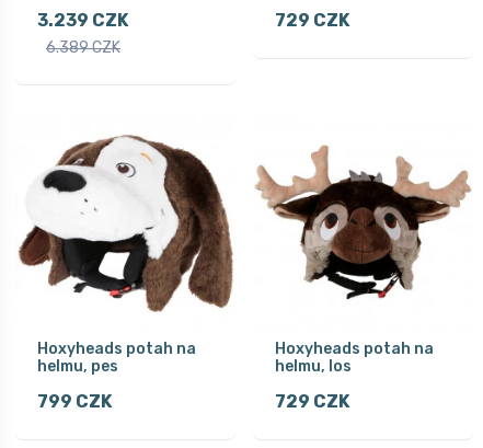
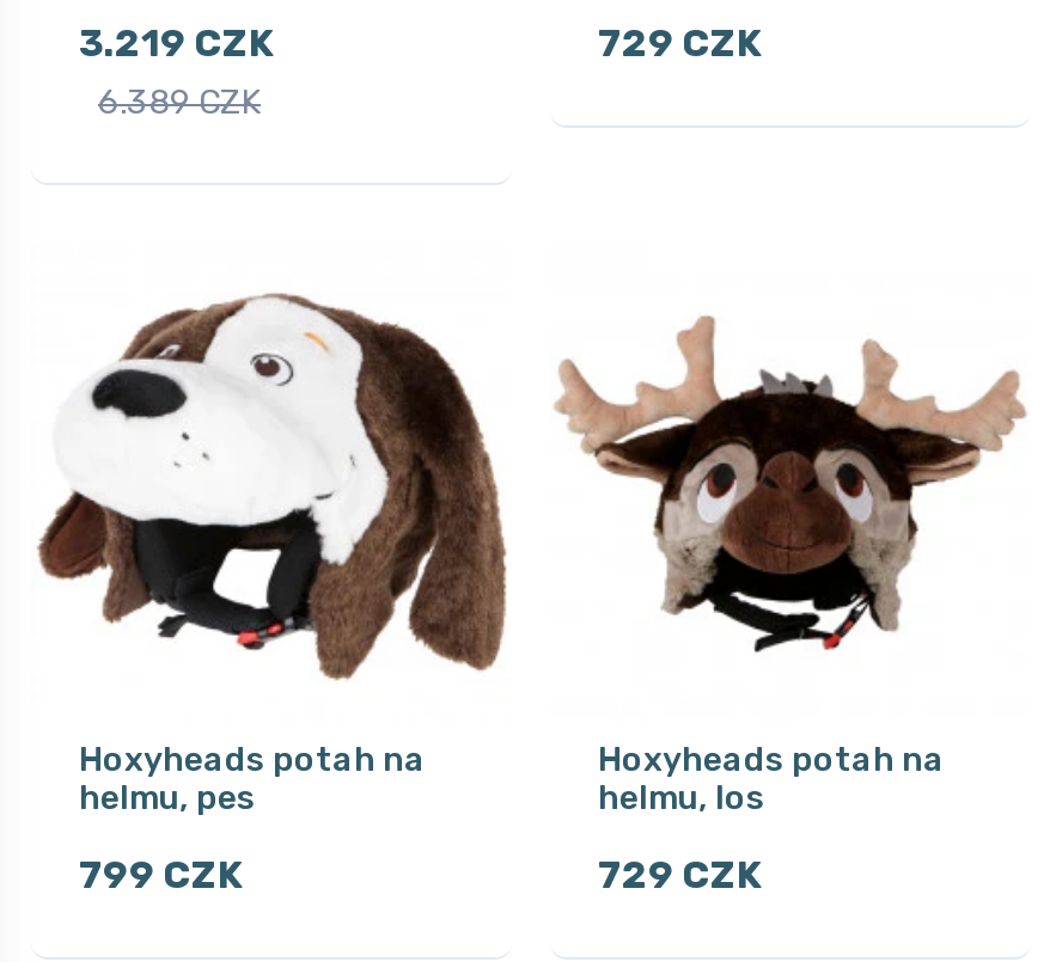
[37,10,128,31] 3.239 CZK -> [79,21,273,66] 3.219 CZK

